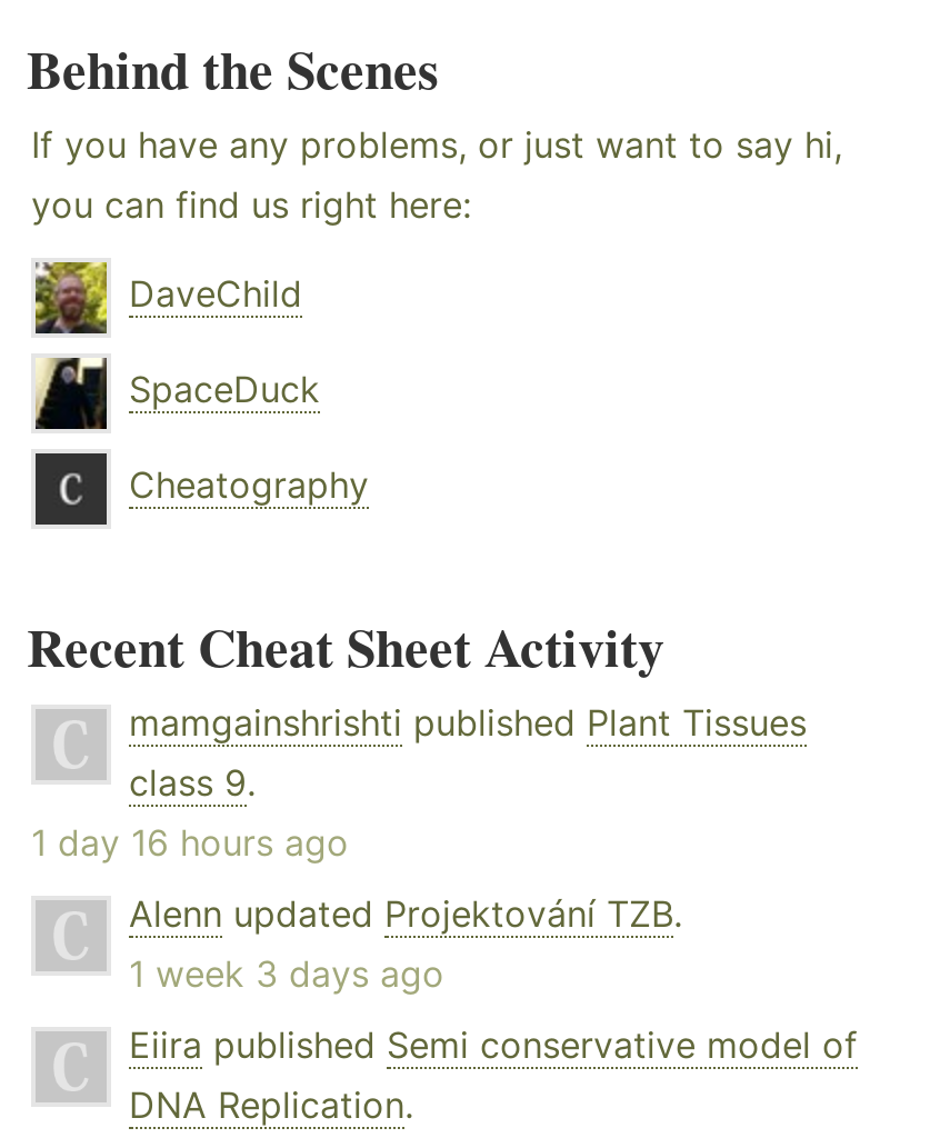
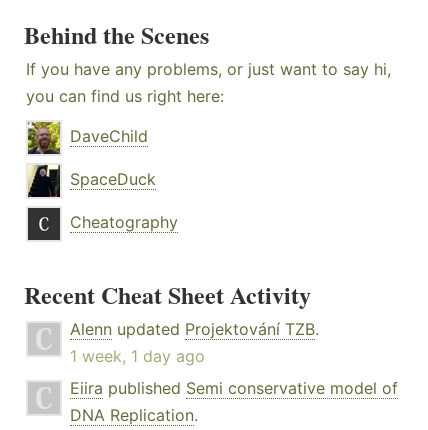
[31,700,807,865] mamgainshrishti published Plant Tissues | class 9. | 1 day 16 hours ago -> none
[129,952,444,996] 1 week 3 days ago -> [70,346,205,366] 1 week, 1 day ago

